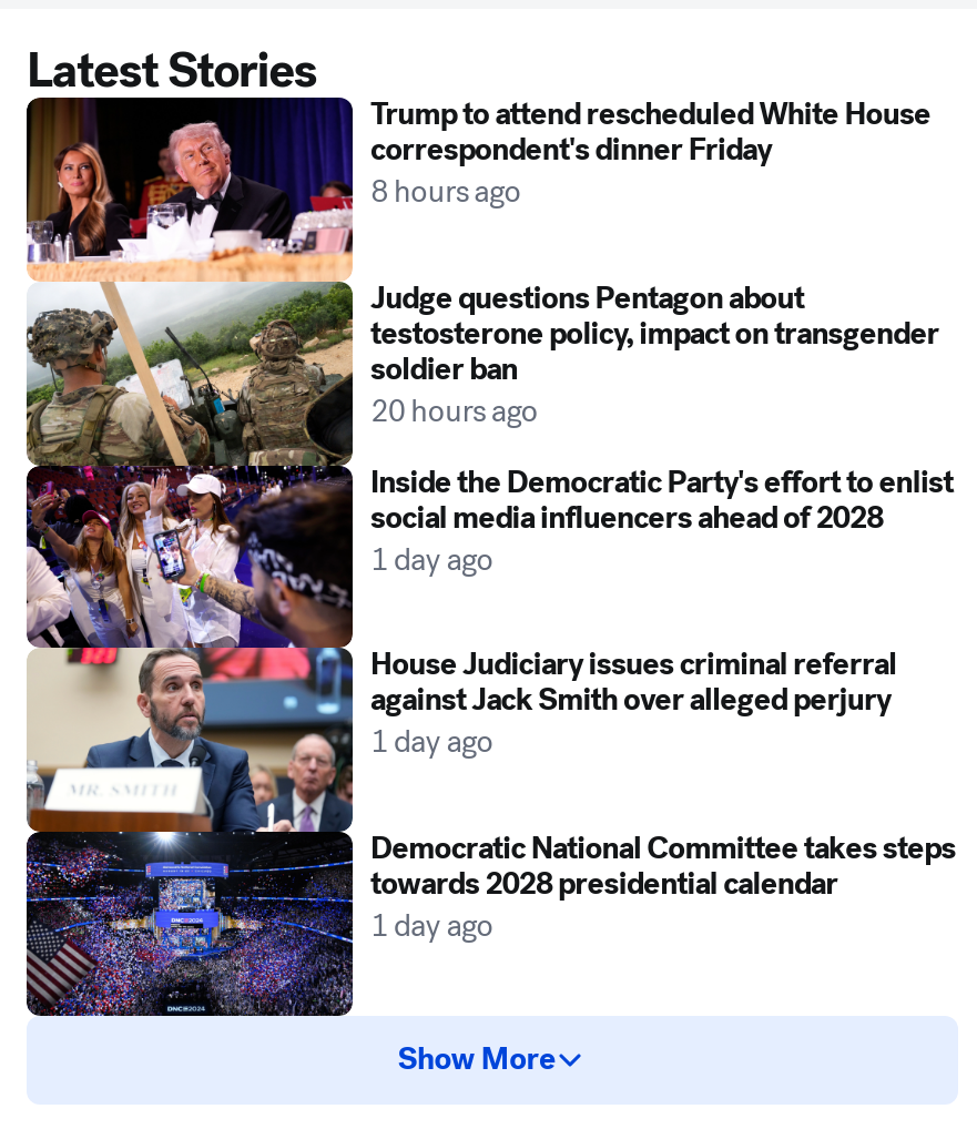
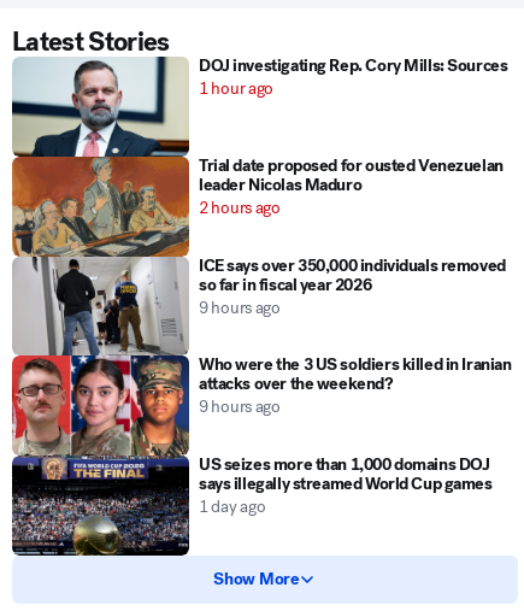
[24,94,931,1018] [image] | Trump to attend rescheduled White House | correspondent's dinner Friday | 8 hours ago -> [11,55,508,557] [image] | DOJ investigating Rep. Cory Mills: Sources | 1 hour ago
[370,277,939,433] Judge questions Pentagon about | testosterone policy, impact on transgender | soldier ban | 20 hours ago -> [199,154,503,219] Trial date proposed for ousted Venezuelan | leader Nicolas Maduro | 2 hours ago
[370,461,953,581] Inside the Democratic Party's effort to enlist | social media influencers ahead of 2028 | 1 day ago -> [199,254,506,319] ICE says over 350,000 individuals removed | so far in fiscal year 2026 | 9 hours ago
[370,644,896,764] House Judiciary issues criminal referral | against Jack Smith over alleged perjury | 1 day ago -> [199,354,511,419] Who were the 3 US soldiers killed in Iranian | attacks over the weekend? | 9 hours ago
[370,828,955,905] Democratic National Committee takes steps | towards 2028 presidential calendar -> [199,453,492,496] US seizes more than 1,000 domains DOJ | says illegally streamed World Cup games

